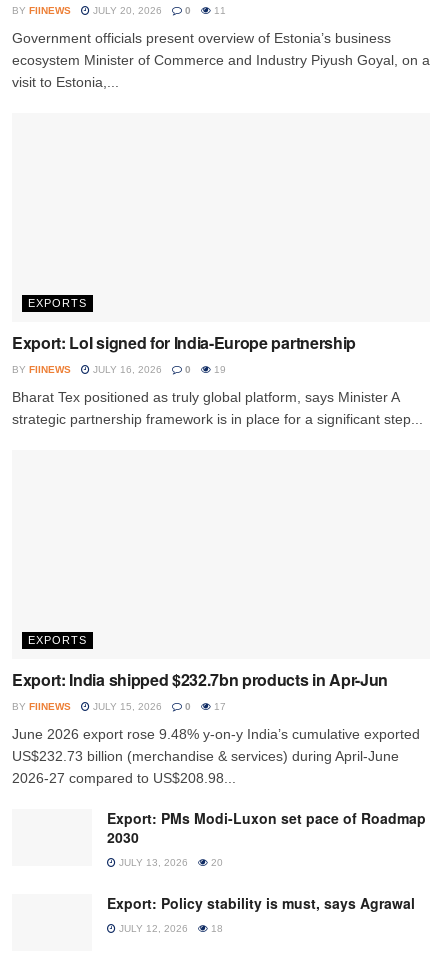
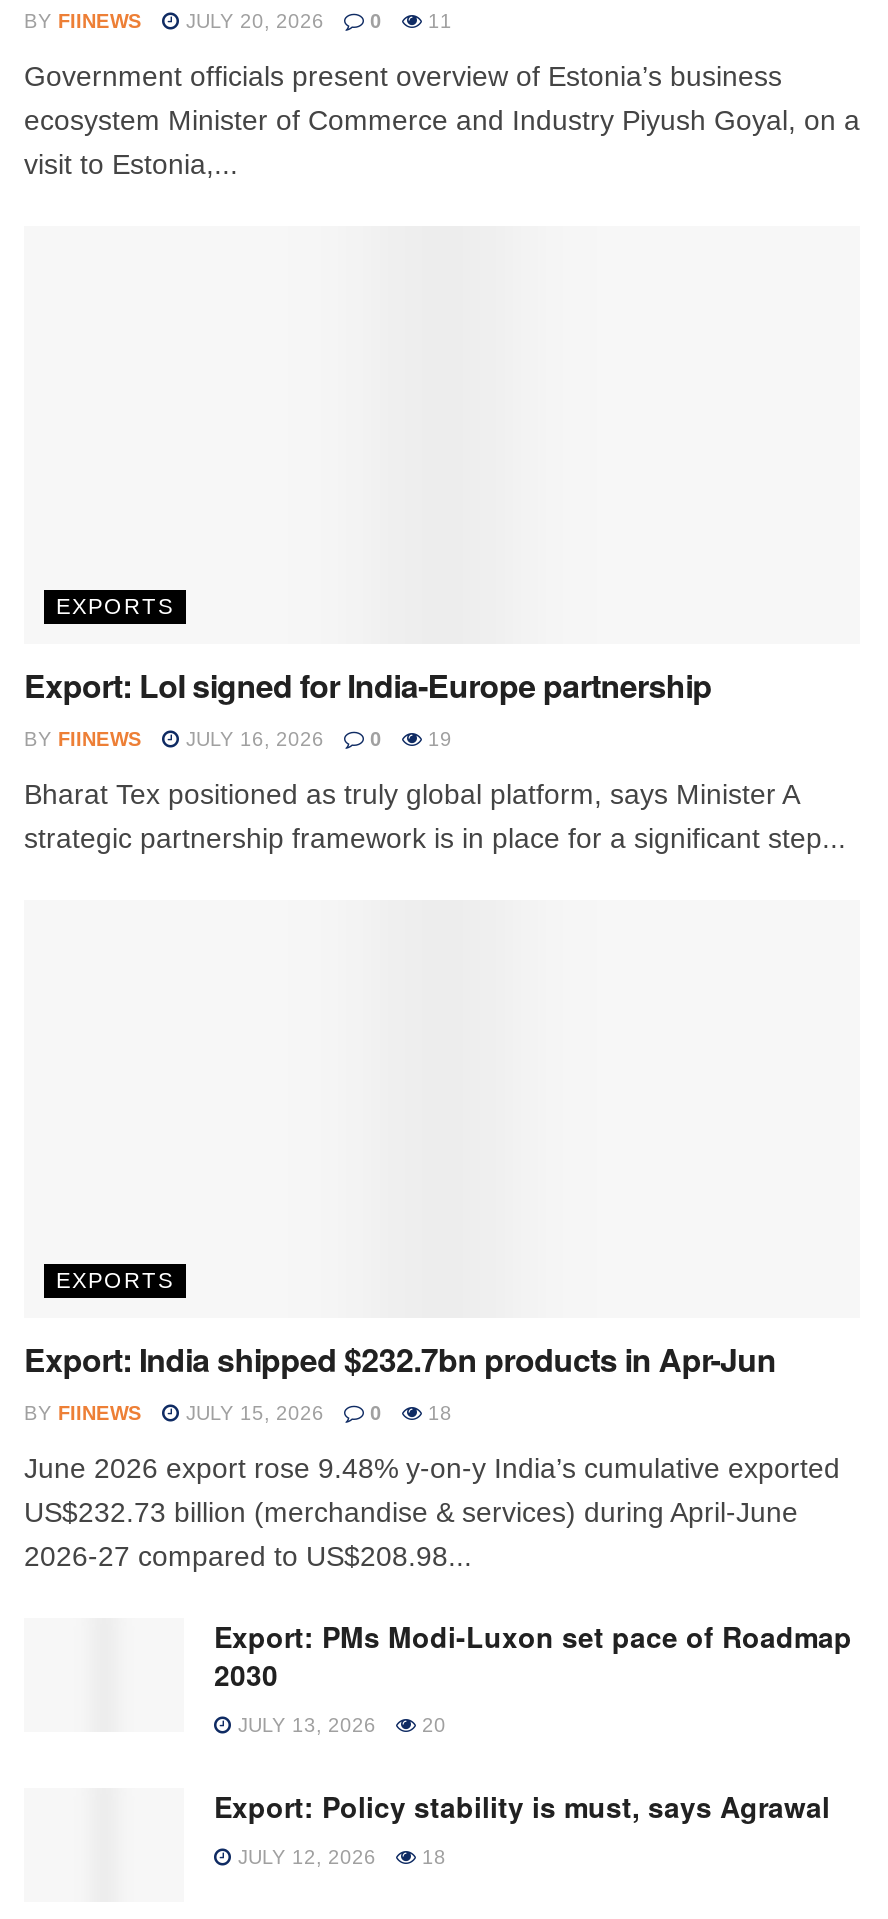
[12,701,226,712] BY FIINEWS JULY 15, 2026 0 17 -> [24,1402,452,1424] BY FIINEWS JULY 15, 2026 0 18

